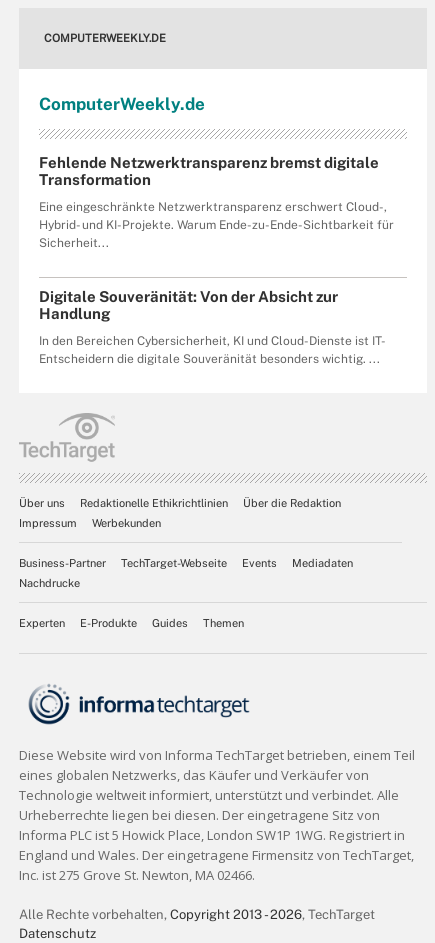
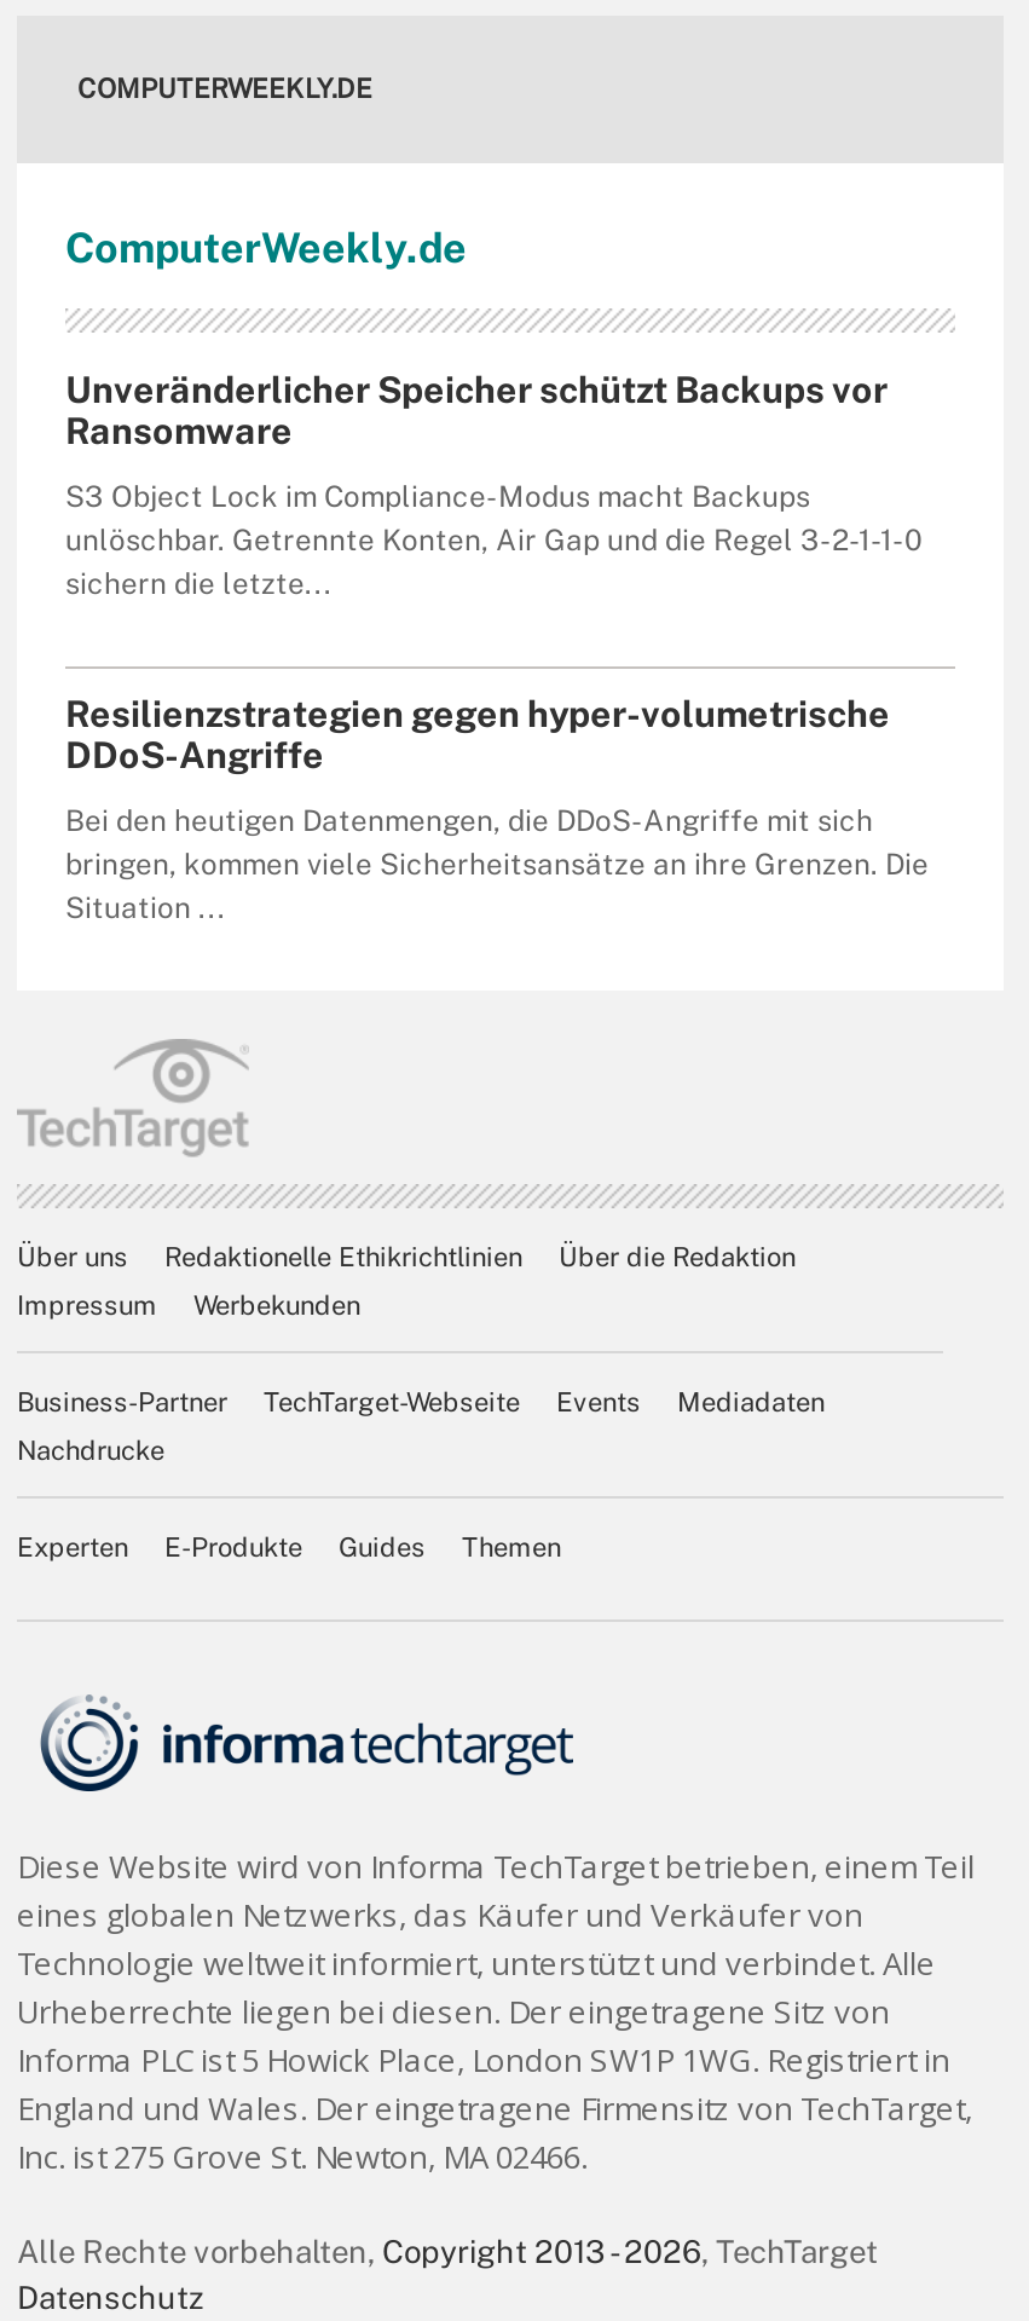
[39,153,379,187] Fehlende Netzwerktransparenz bremst digitale | Transformation -> [65,368,888,450] Unveränderlicher Speicher schützt Backups vor | Ransomware
[39,199,394,249] Eine eingeschränkte Netzwerktransparenz erschwert Cloud-, | Hybrid- und KI-Projekte. Warum Ende-zu-Ende-Sichtbarkeit für | Sicherheit... -> [65,479,921,600] S3 Object Lock im Compliance-Modus macht Backups | unlöschbar. Getrennte Konten, Air Gap und die Regel 3-2-1-1-0 | sichern die letzte...
[39,287,338,321] Digitale Souveränität: Von der Absicht zur | Handlung -> [65,692,890,774] Resilienzstrategien gegen hyper-volumetrische | DDoS-Angriffe
[39,333,386,365] In den Bereichen Cybersicherheit, KI und Cloud-Dienste ist IT- | Entscheidern die digitale Souveränität besonders wichtig. ... -> [65,803,929,924] Bei den heutigen Datenmengen, die DDoS-Angriffe mit sich | bringen, kommen viele Sicherheitsansätze an ihre Grenzen. Die | Situation ...

